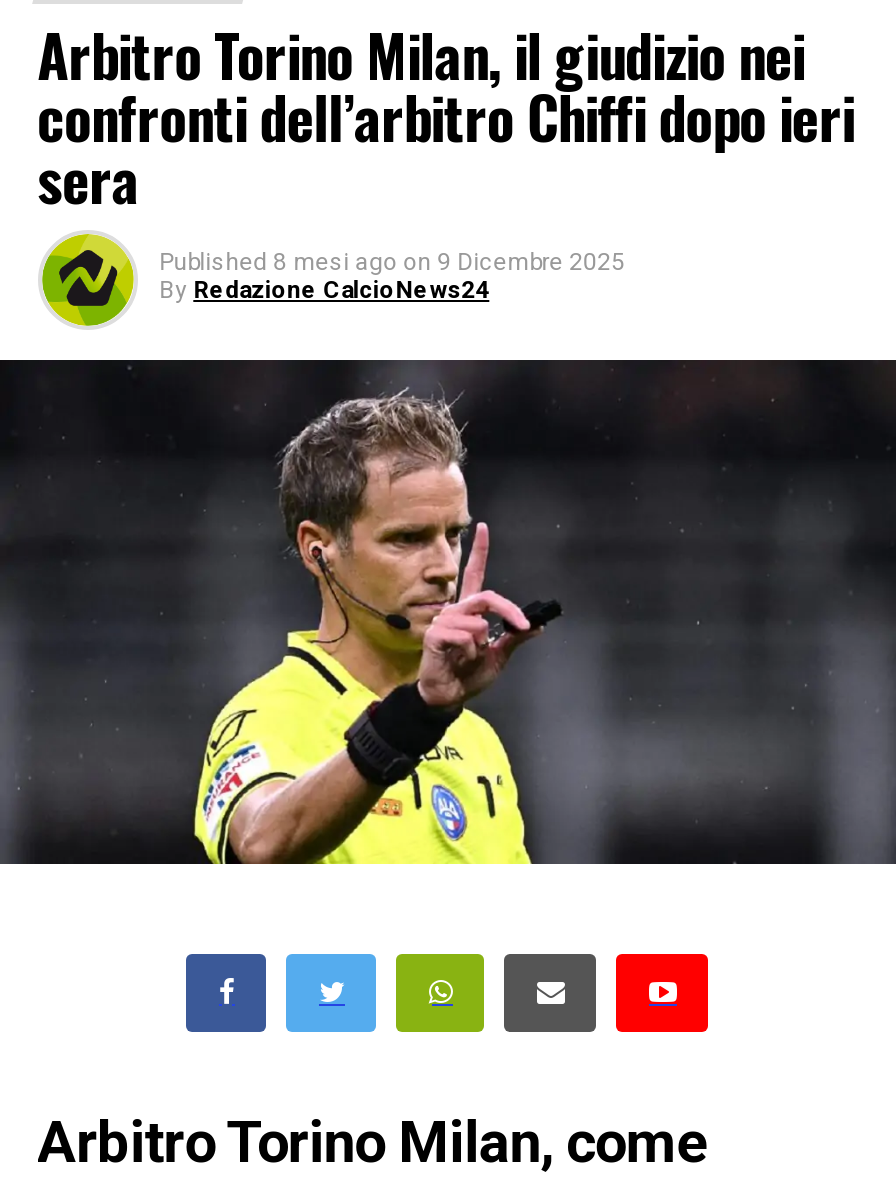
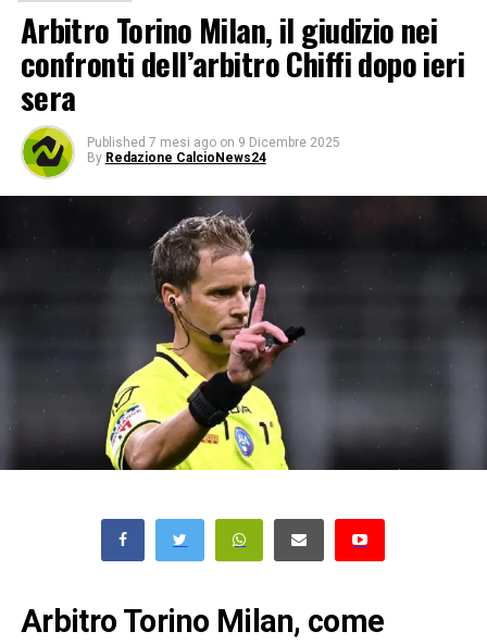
[159,248,625,276] Published 8 mesi ago on 9 Dicembre 2025 -> [87,135,340,150] Published 7 mesi ago on 9 Dicembre 2025

